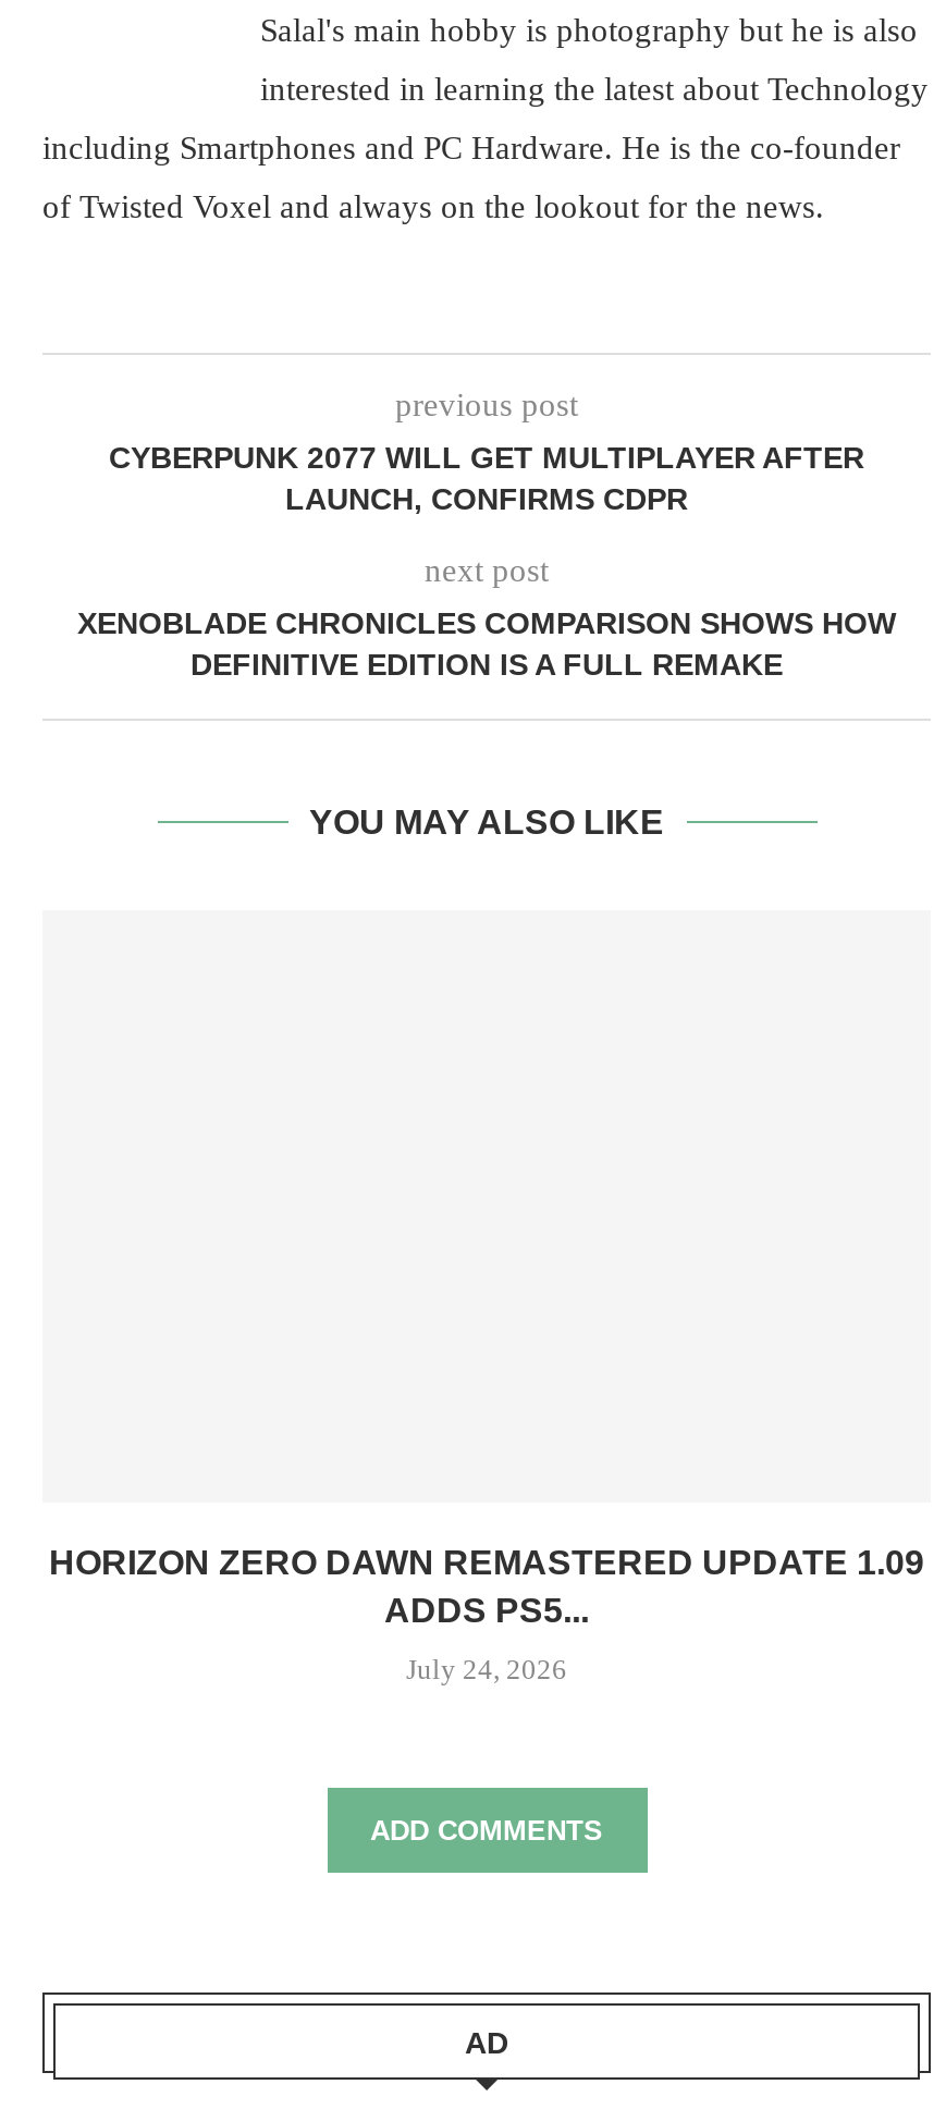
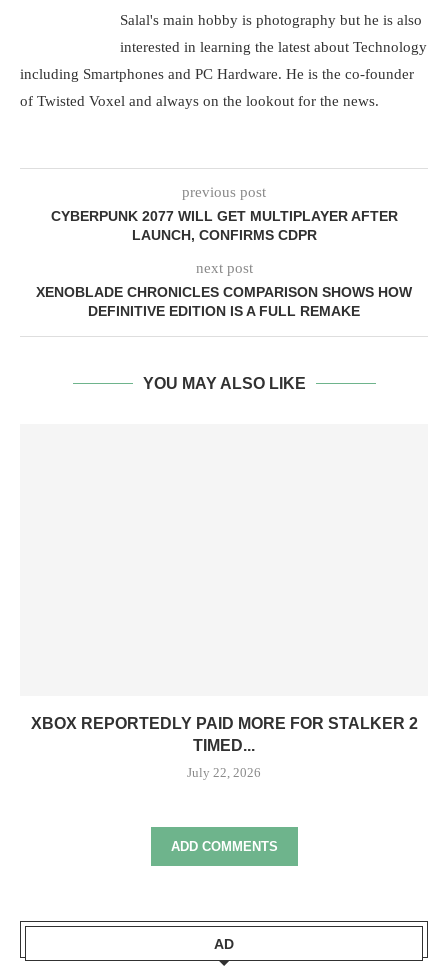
[49,1545,924,1630] HORIZON ZERO DAWN REMASTERED UPDATE 1.09 | ADDS PS5... -> [30,715,417,754] XBOX REPORTEDLY PAID MORE FOR STALKER 2 | TIMED...
[406,1654,567,1686] July 24, 2026 -> [187,765,261,780] July 22, 2026

